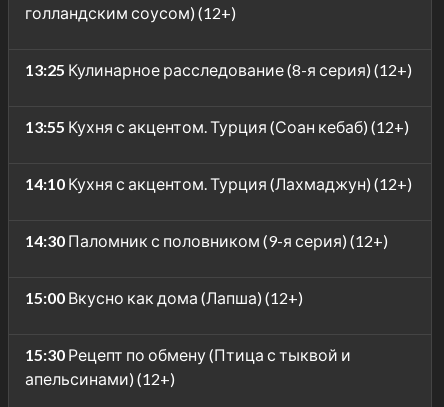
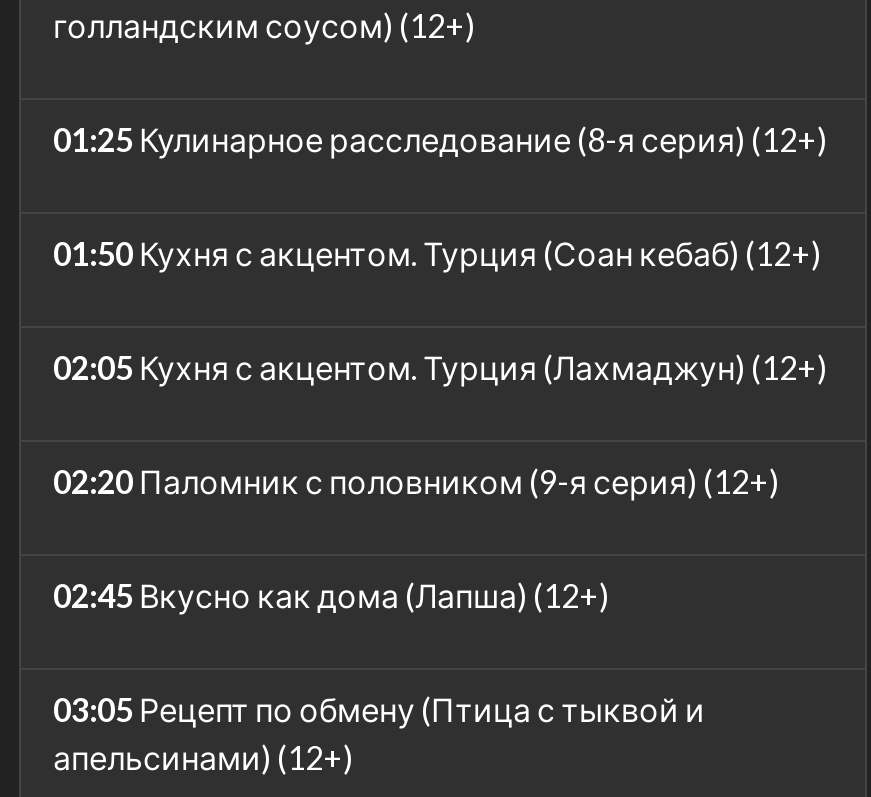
[25,60,412,79] 13:25 Кулинарное расследование (8-я серия) (12+) -> [53,120,827,158] 01:25 Кулинарное расследование (8-я серия) (12+)
[25,117,409,136] 13:55 Кухня с акцентом. Турция (Соан кебаб) (12+) -> [53,234,821,272] 01:50 Кухня с акцентом. Турция (Соан кебаб) (12+)
[25,174,412,193] 14:10 Кухня с акцентом. Турция (Лахмаджун) (12+) -> [53,348,827,386] 02:05 Кухня с акцентом. Турция (Лахмаджун) (12+)
[25,231,388,250] 14:30 Паломник с половником (9-я серия) (12+) -> [53,462,779,500] 02:20 Паломник с половником (9-я серия) (12+)
[25,288,303,307] 15:00 Вкусно как дома (Лапша) (12+) -> [53,576,609,614] 02:45 Вкусно как дома (Лапша) (12+)
[25,345,351,364] 15:30 Рецепт по обмену (Птица с тыквой и -> [53,690,705,728] 03:05 Рецепт по обмену (Птица с тыквой и

